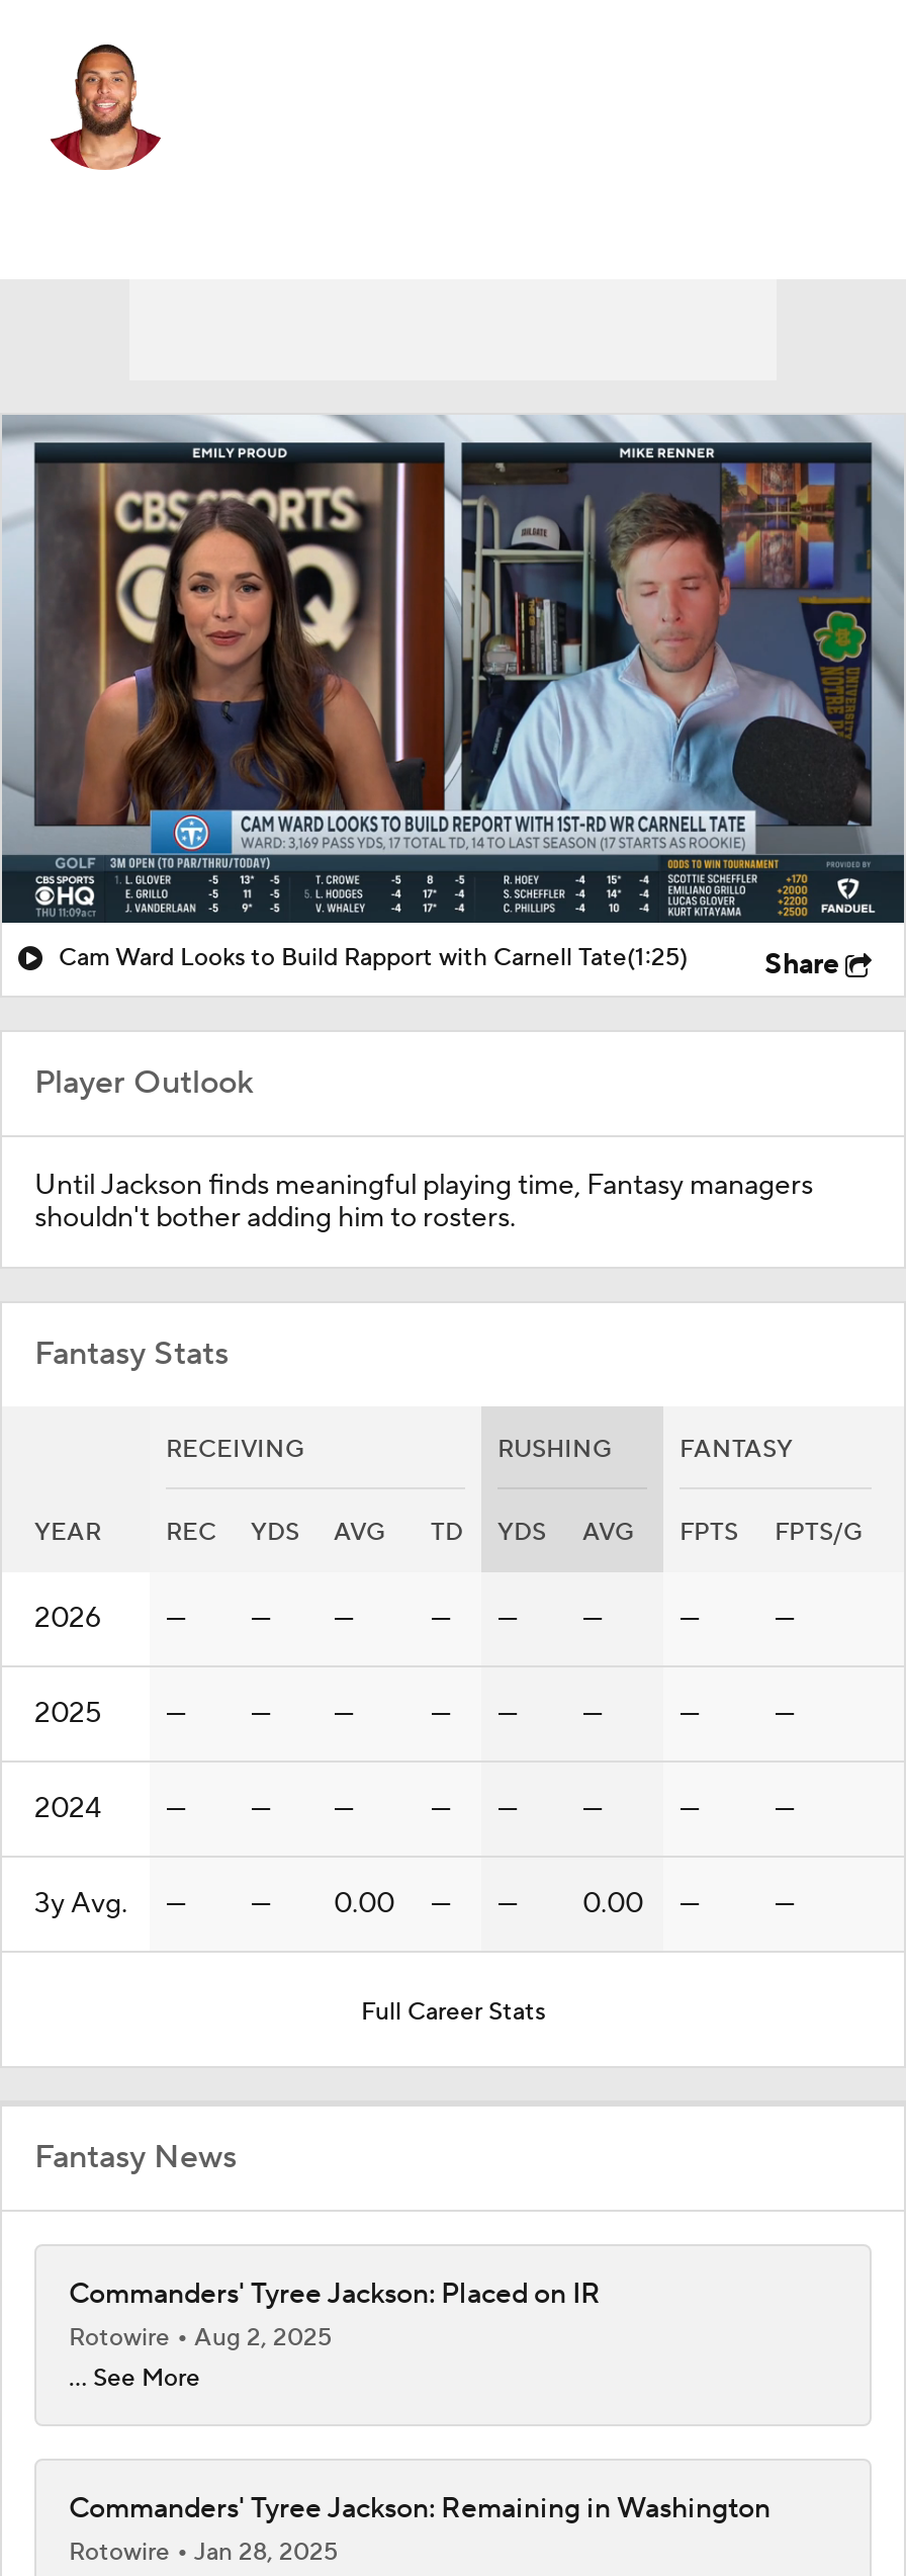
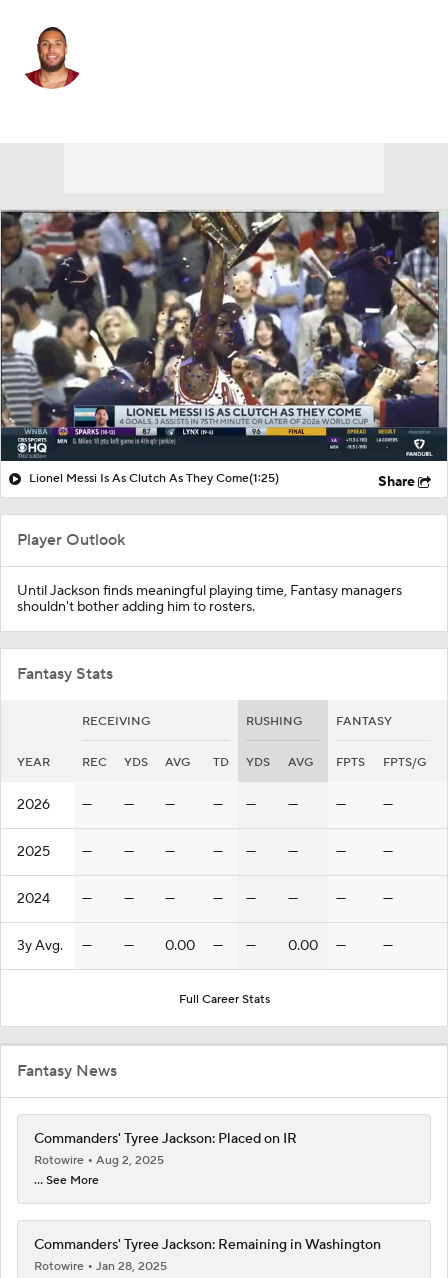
[6,415,888,973] [image] | Cam Ward Looks to Build Rapport with Carnell Tate(1:25) -> [3,210,440,486] [image] | Lionel Messi Is As Clutch As They Come(1:25)

